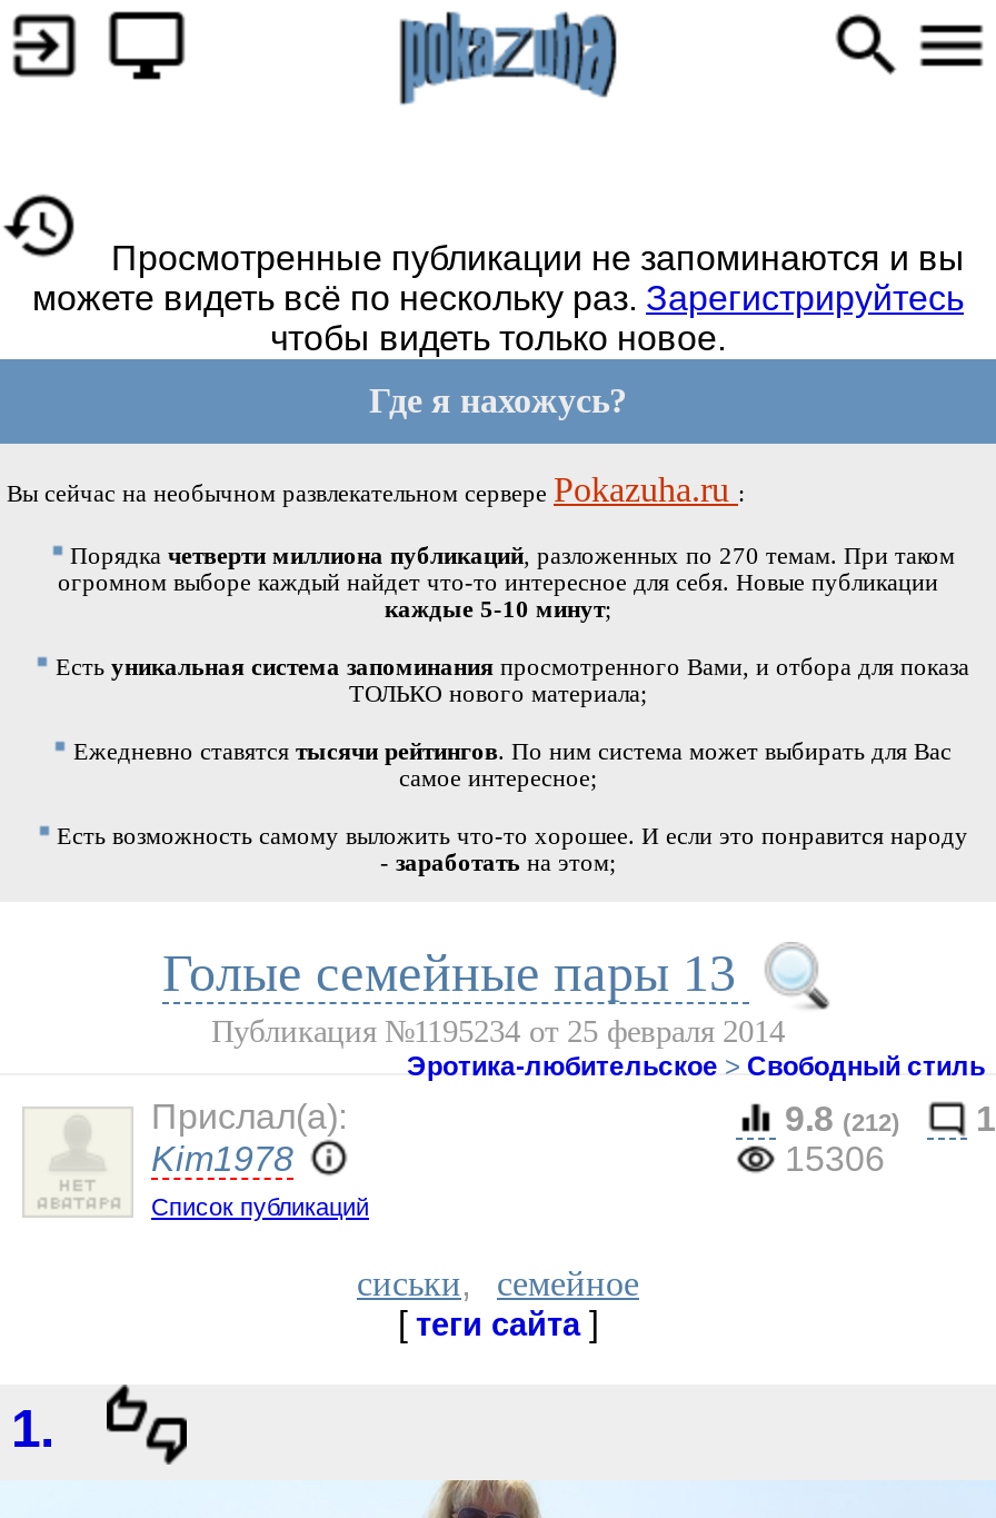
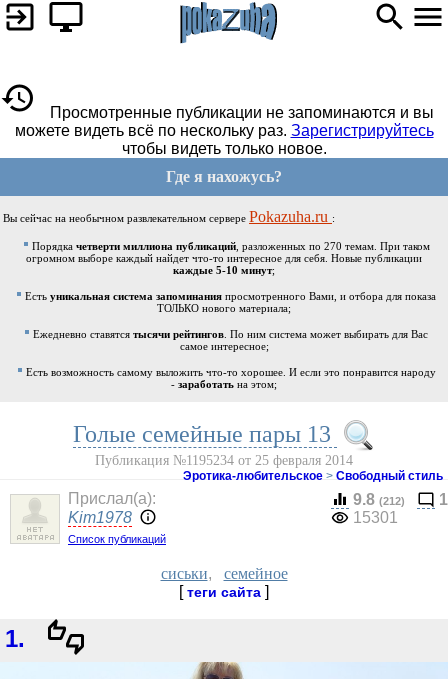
[776,1140,885,1178] 15306 -> [349,509,398,526] 15301

